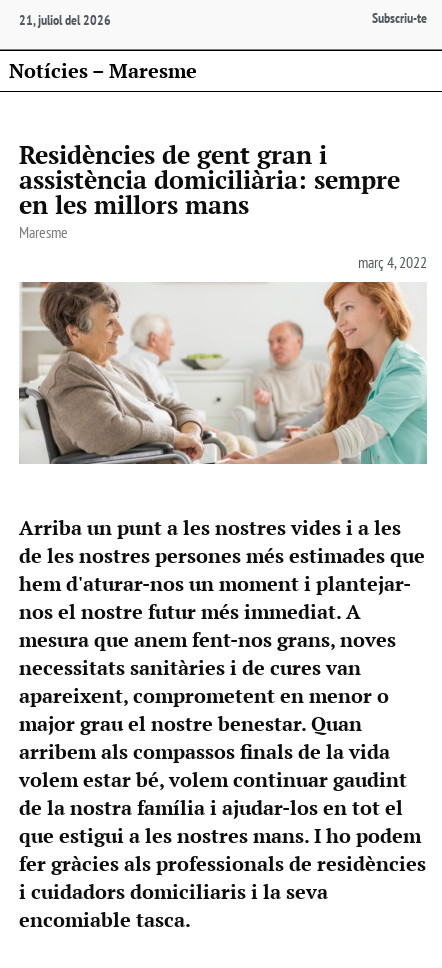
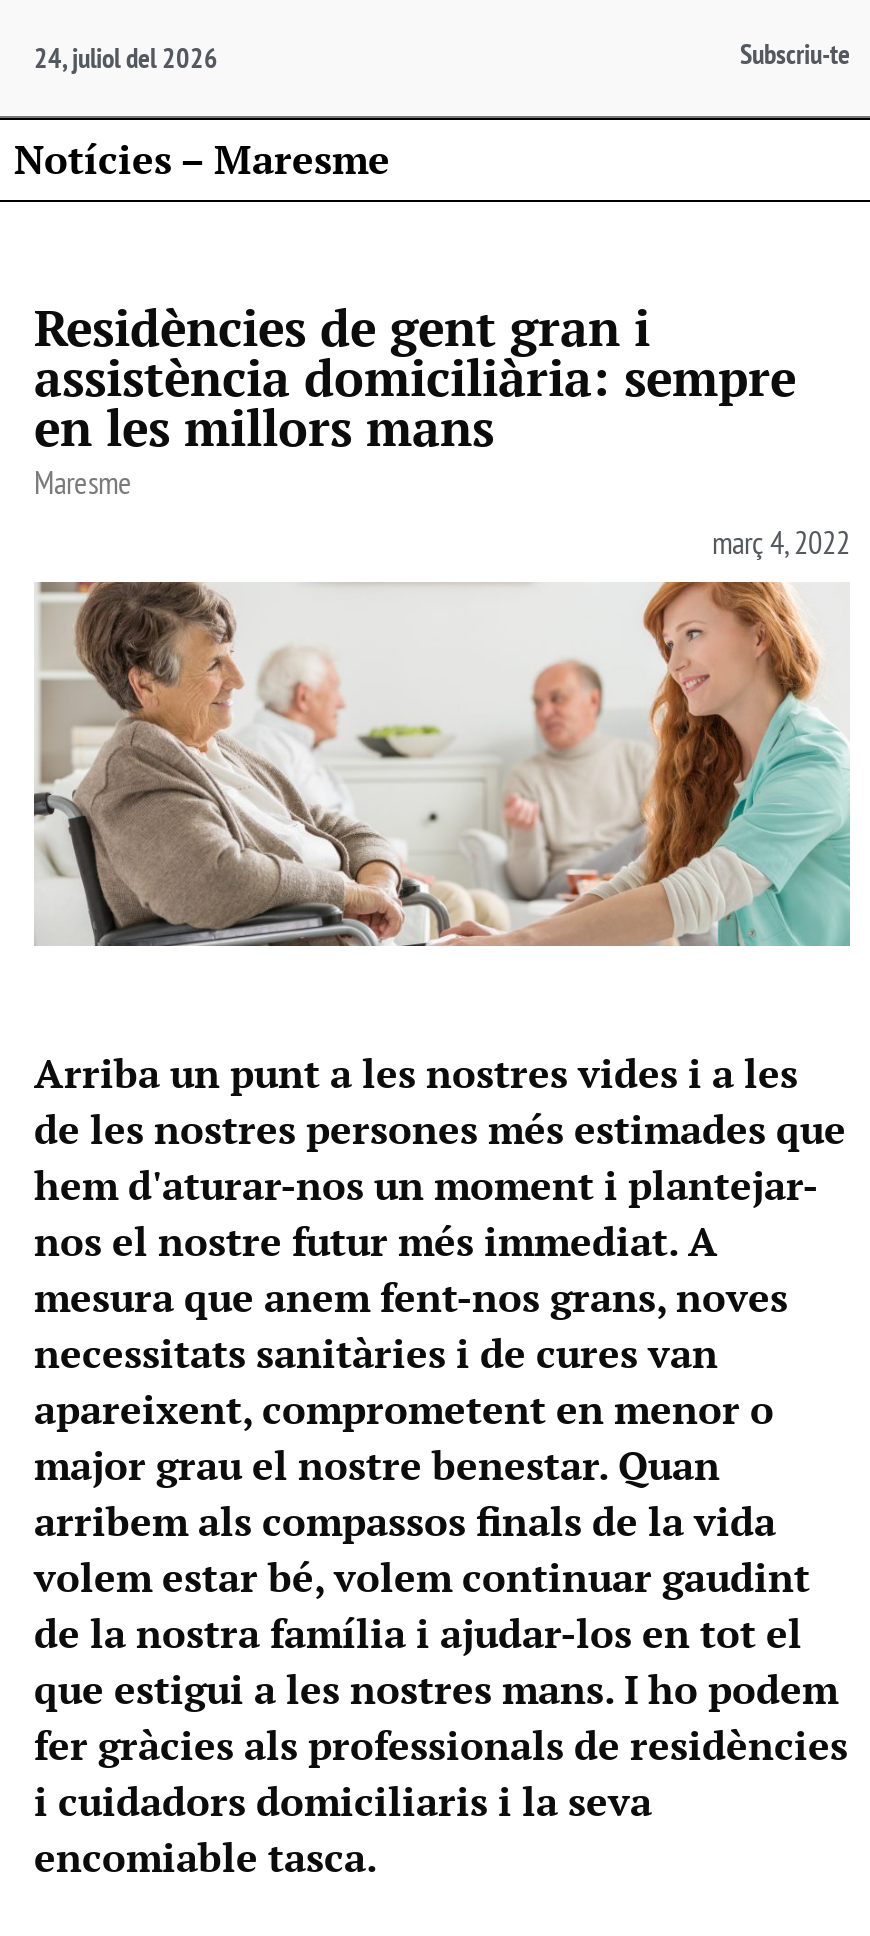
[19,11,111,29] 21, juliol del 2026 -> [34,40,218,76] 24, juliol del 2026

